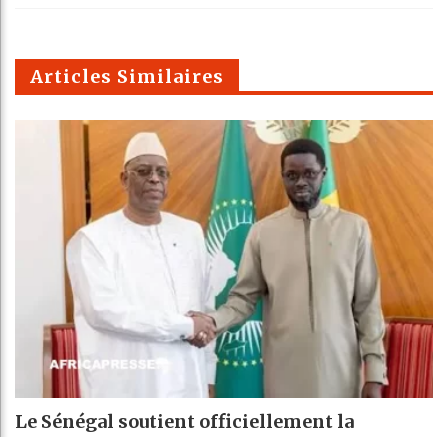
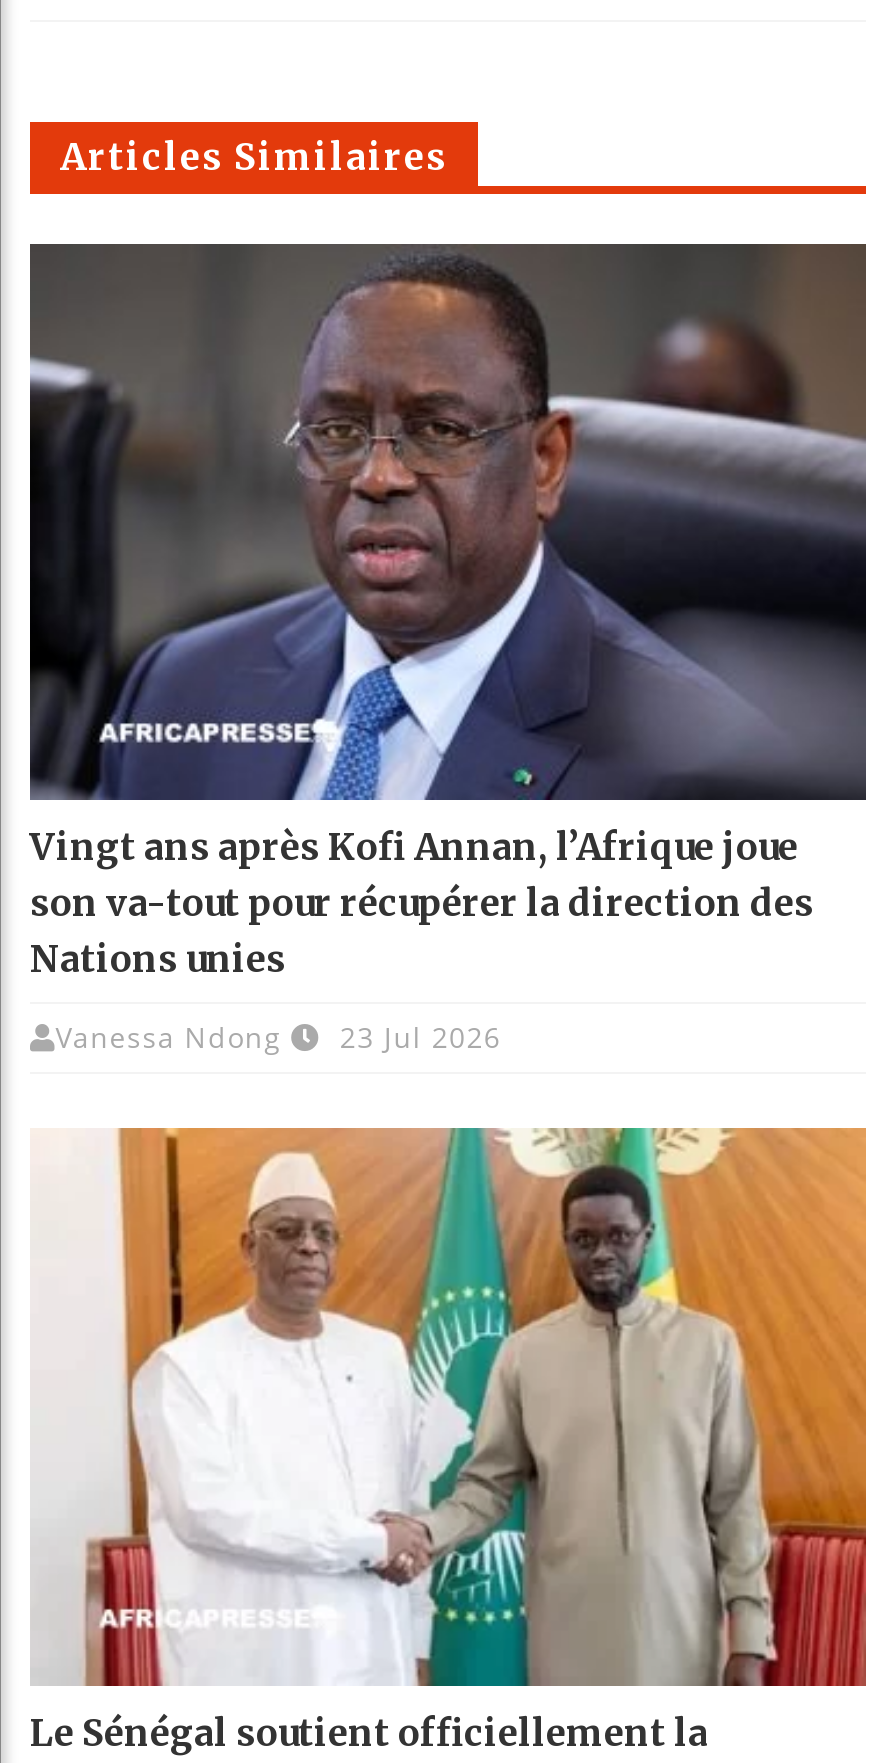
none -> [28,242,868,1057] [image] | Vingt ans après Kofi Annan, l’Afrique joue | son va-tout pour récupérer la direction des | Nations unies | Vanessa Ndong | 23 Jul 2026

